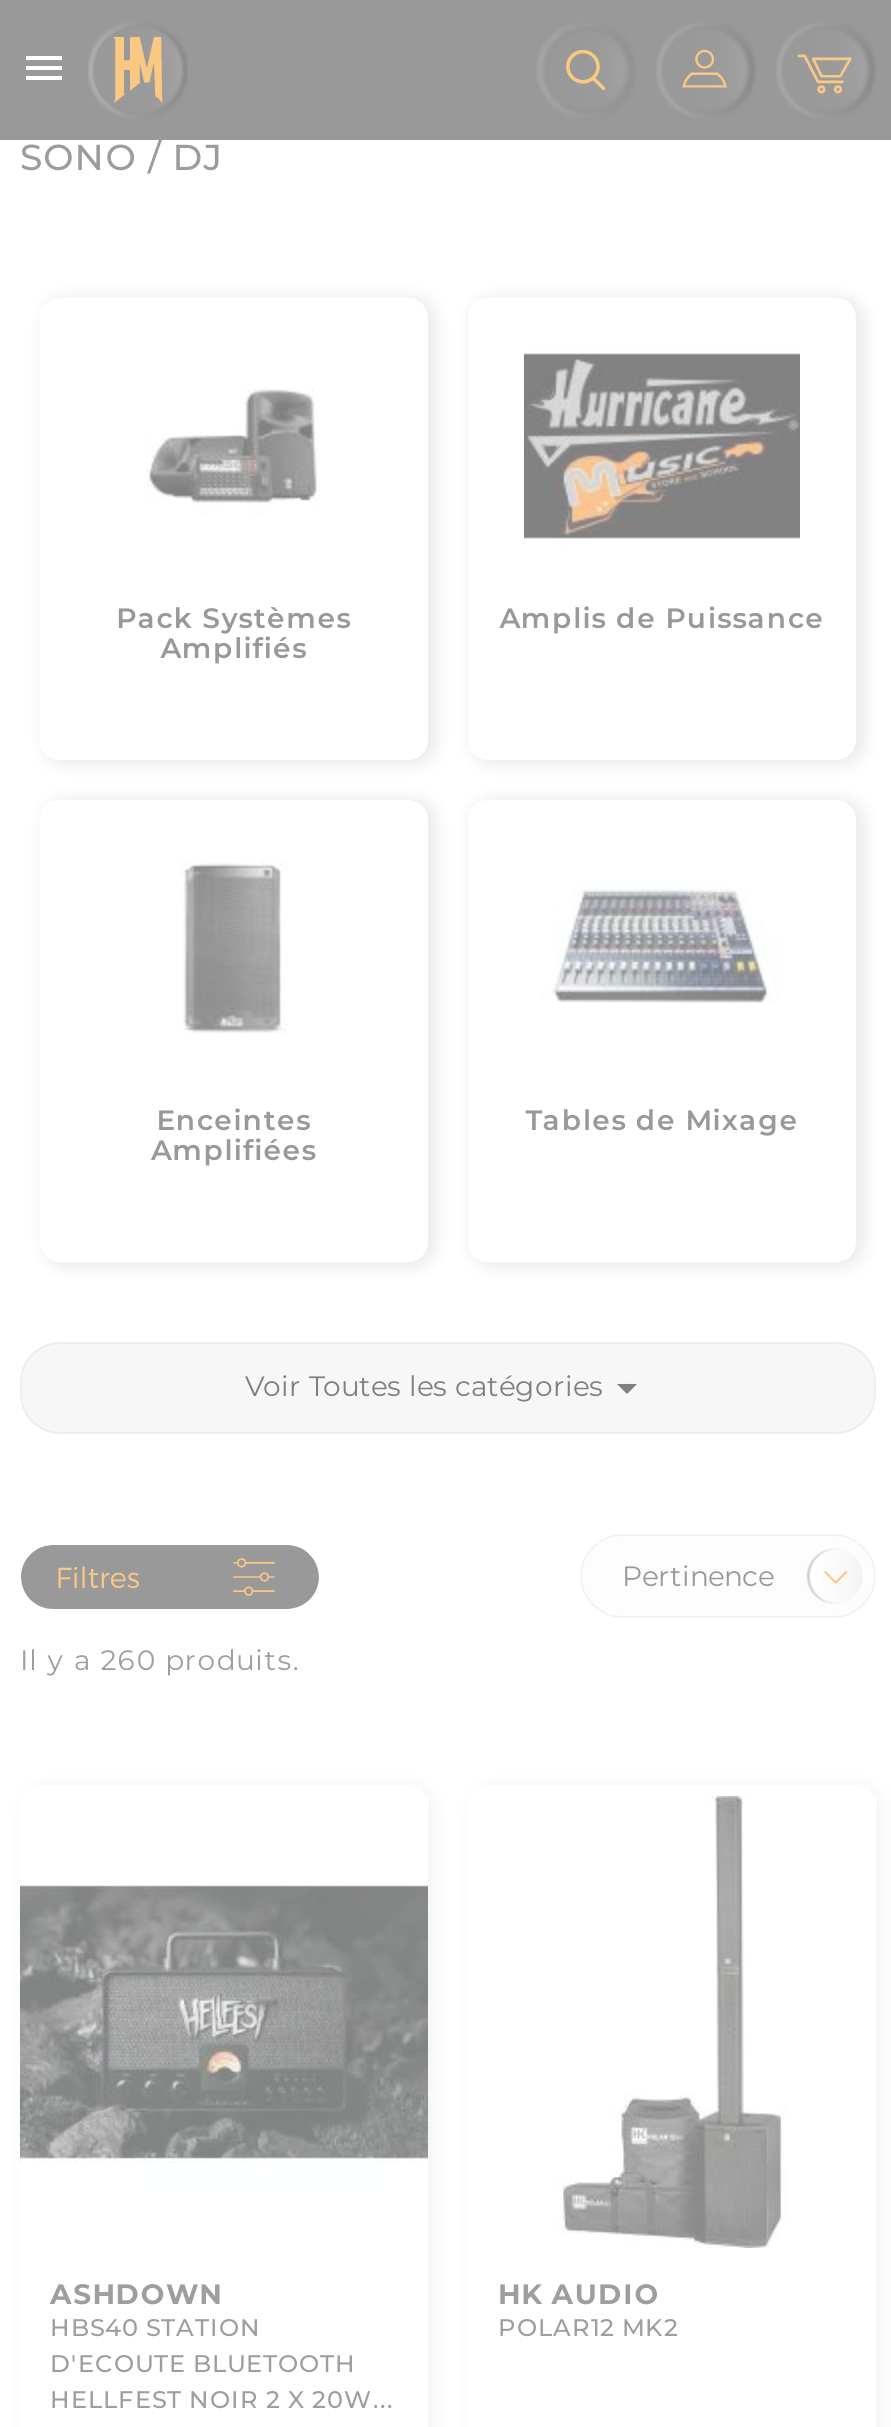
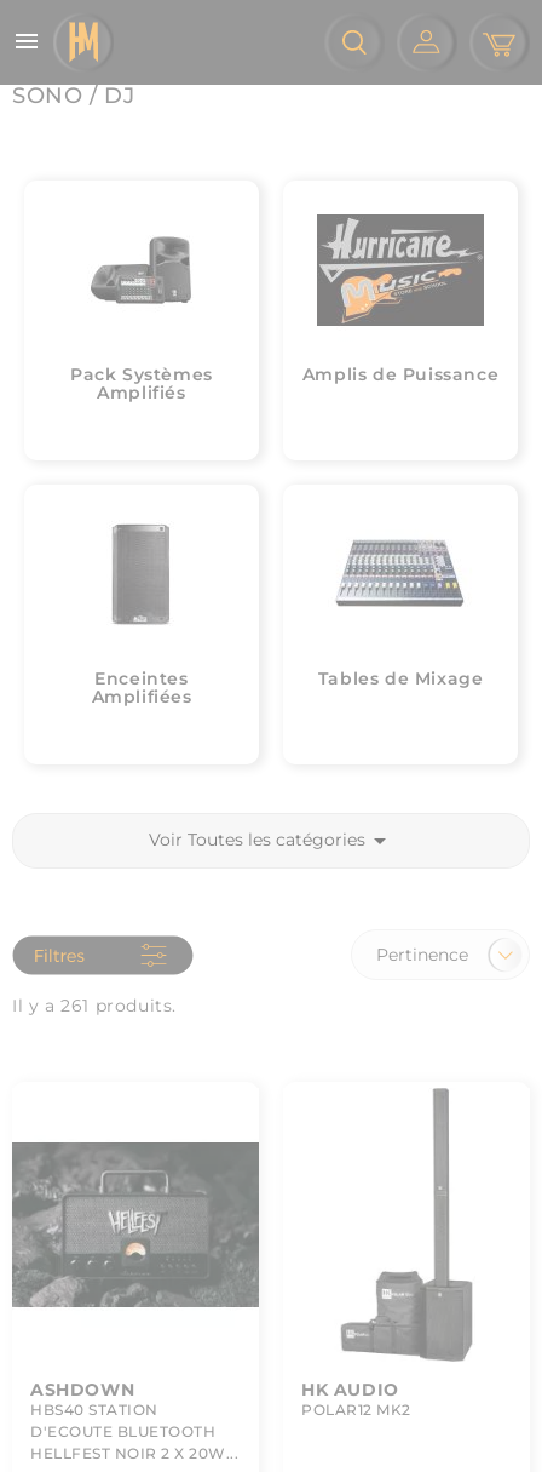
[20,1643,300,1679] Il y a 260 produits. -> [12,995,177,1017] Il y a 261 produits.

